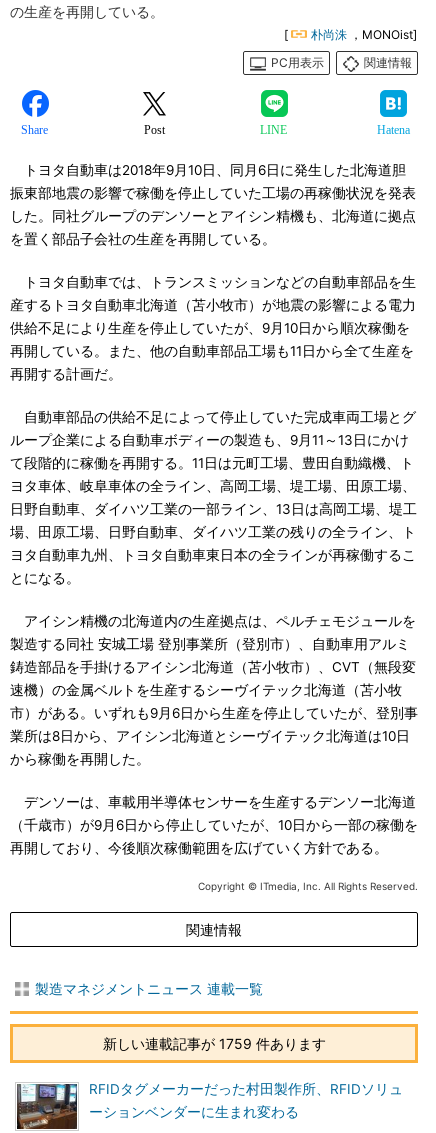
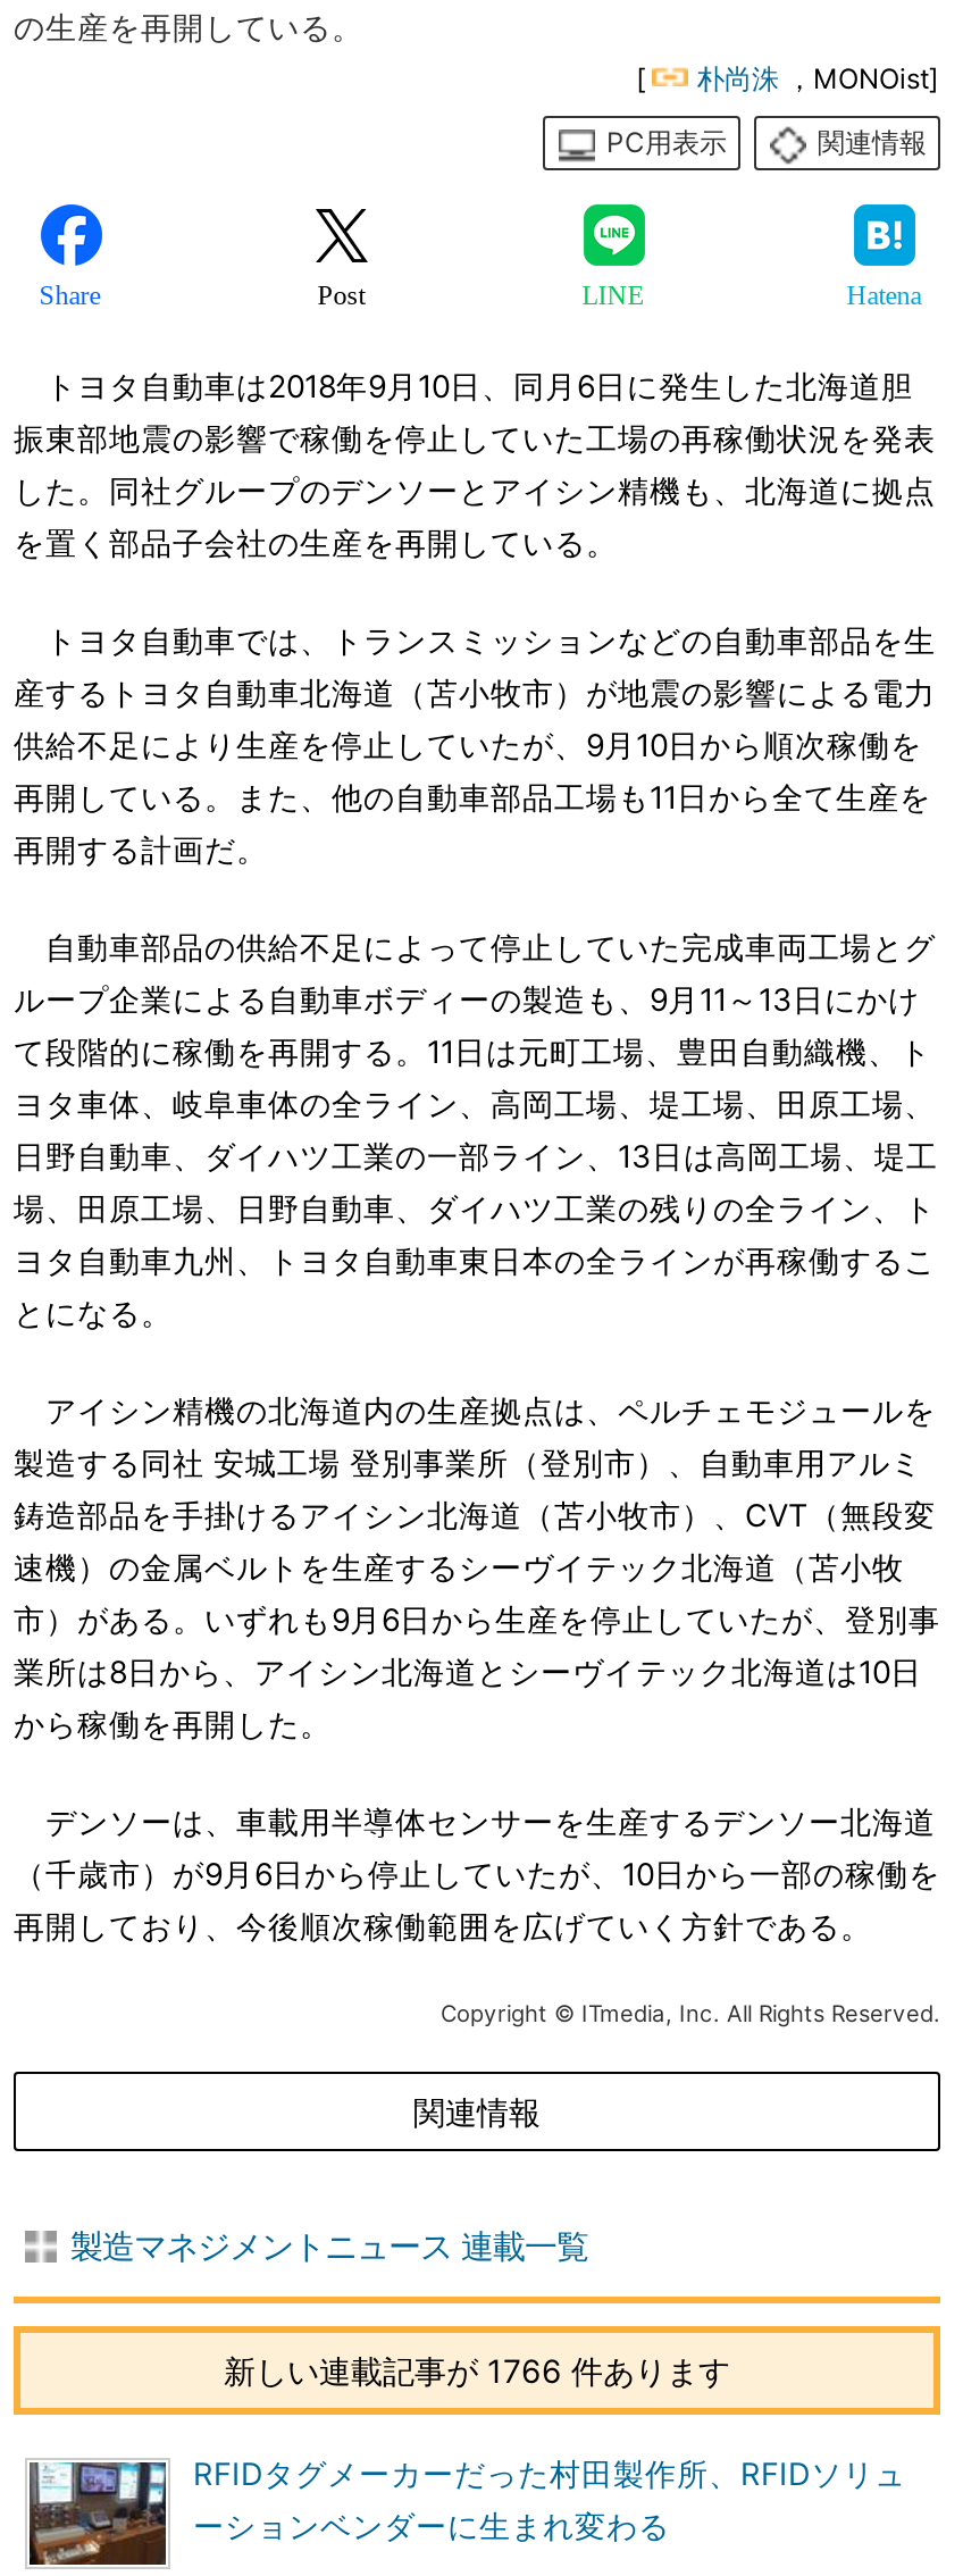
[102,1035,325,1052] 新しい連載記事が 1759 件あります -> [224,2351,730,2390] 新しい連載記事が 1766 件あります

